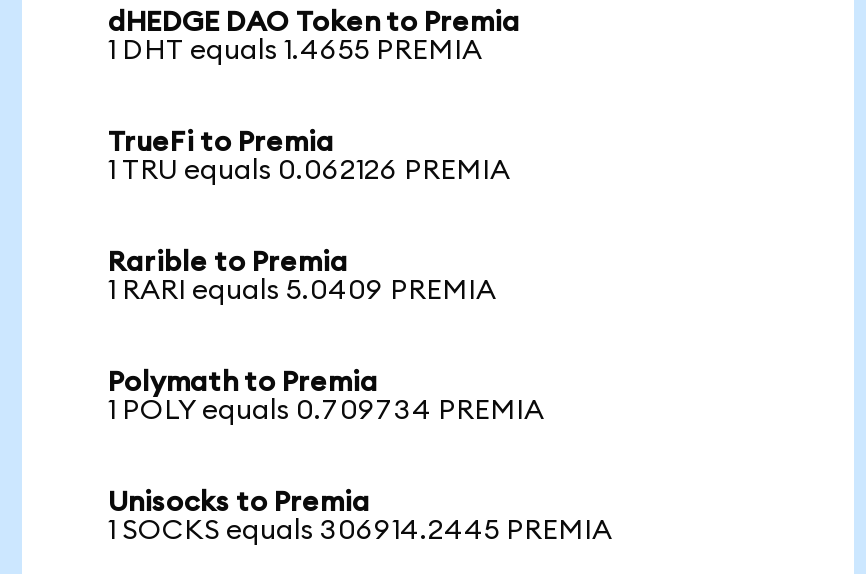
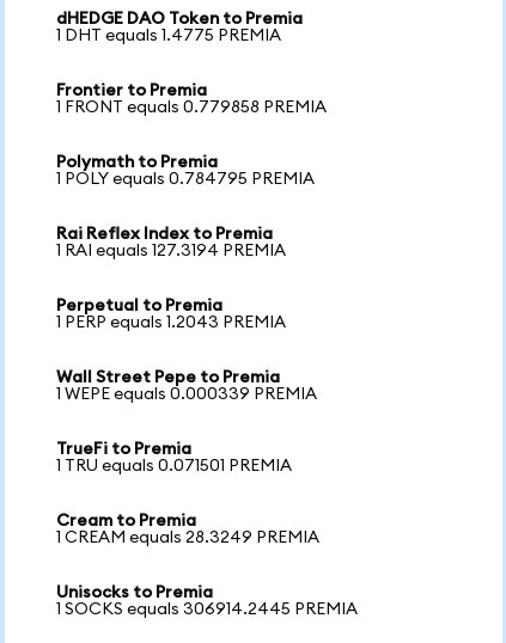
[108,37,510,305] 1 DHT equals 1.4655 PREMIA | 1 TRU equals 0.062126 PREMIA | Rarible to Premia | 1 RARI equals 5.0409 PREMIA -> [56,27,327,116] 1 DHT equals 1.4775 PREMIA | Frontier to Premia | 1 FRONT equals 0.779858 PREMIA
moved [108,129,334,157] -> [56,441,191,458]: TrueFi to Premia
moved [108,369,378,397] -> [56,154,218,171]: Polymath to Premia
[108,397,544,425] 1 POLY equals 0.709734 PREMIA -> [56,171,319,546] 1 POLY equals 0.784795 PREMIA | Rai Reflex Index to Premia | 1 RAI equals 127.3194 PREMIA | Perpetual to Premia | 1 PERP equals 1.2043 PREMIA | Wall Street Pepe to Premia | 1 WEPE equals 0.000339 PREMIA | 1 TRU equals 0.071501 PREMIA | Cream to Premia | 1 CREAM equals 28.3249 PREMIA

